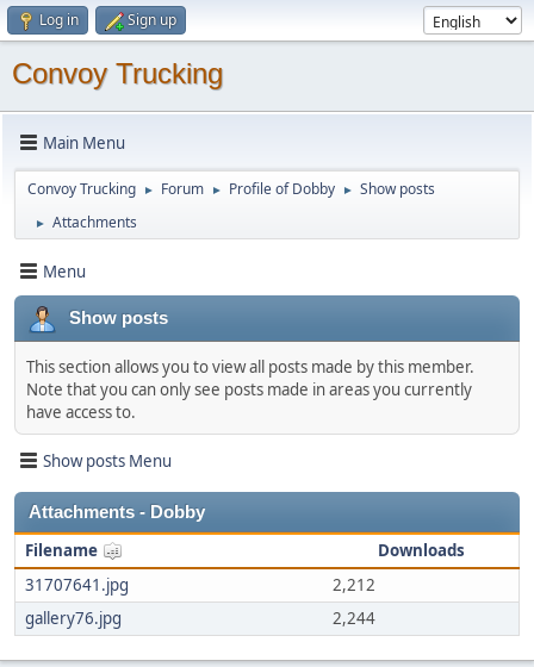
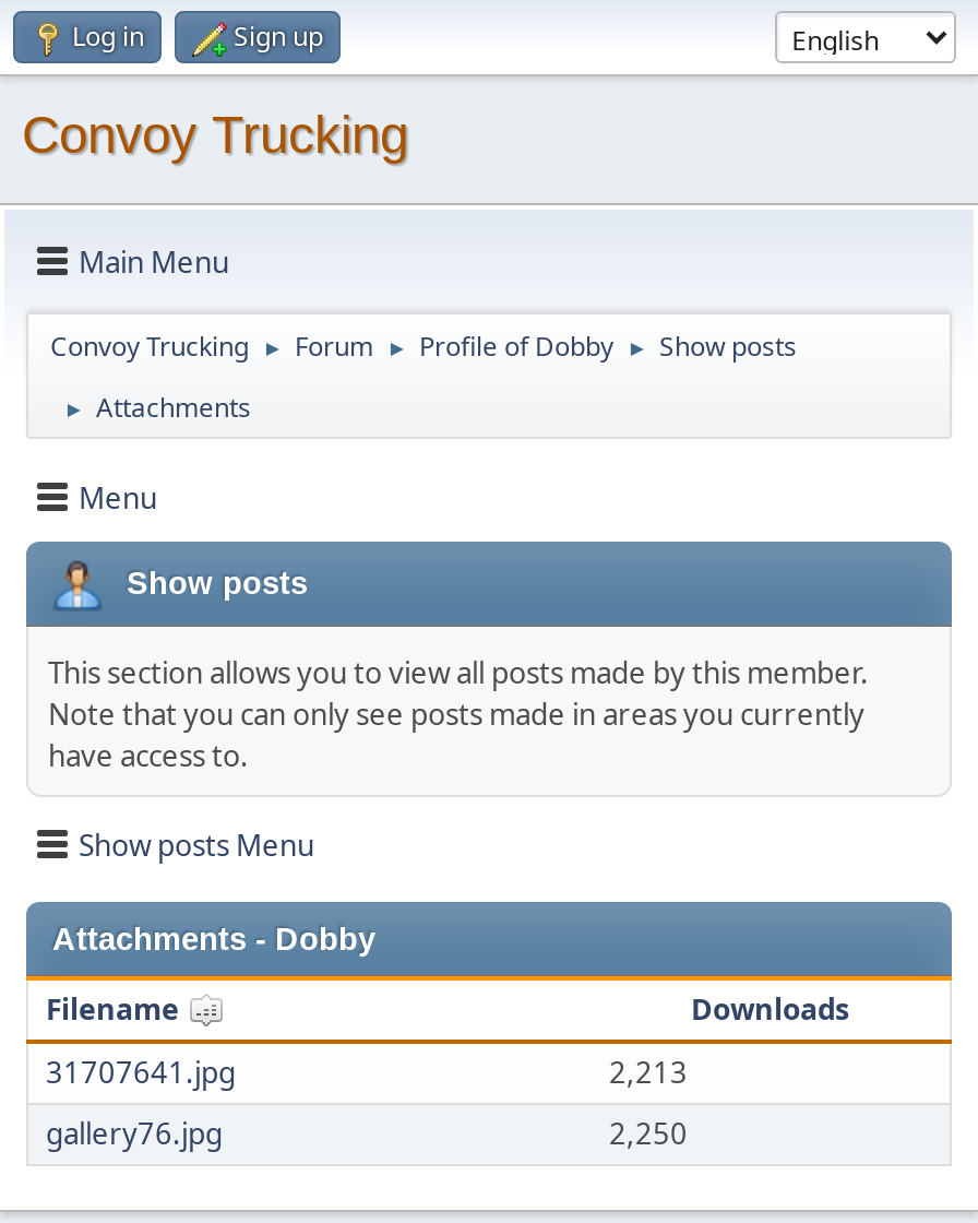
[333,574,375,596] 2,212 -> [609,1053,688,1092] 2,213
[333,607,375,629] 2,244 -> [609,1114,688,1153] 2,250

